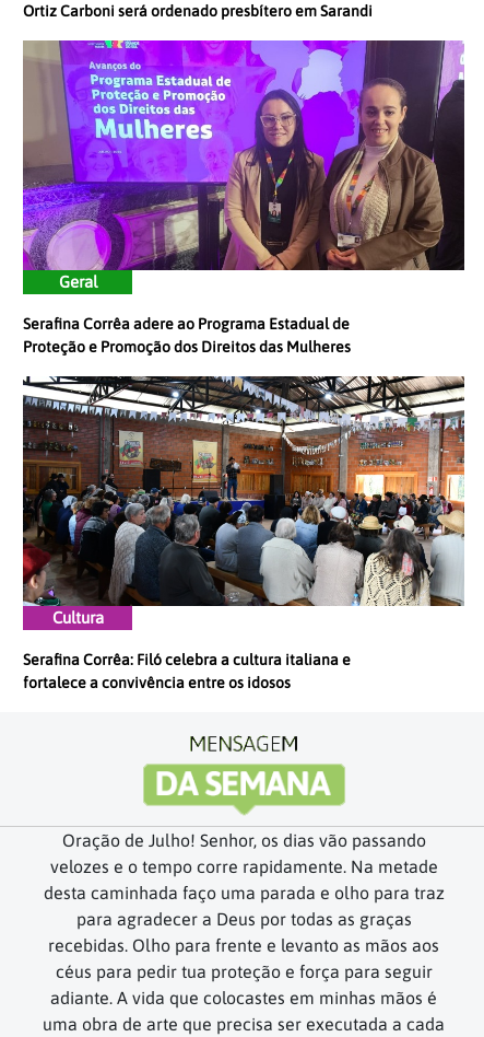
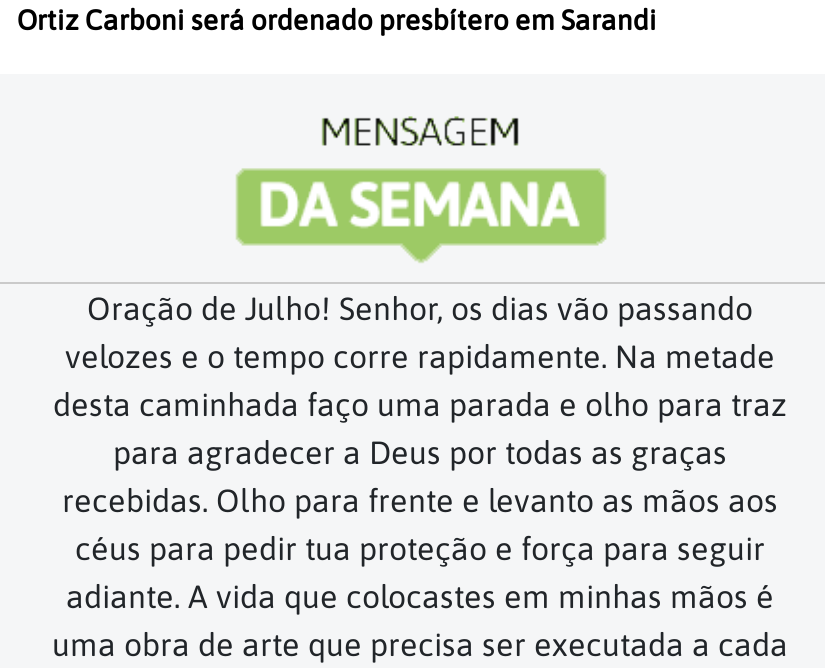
[22,39,465,356] [image] | Geral | Serafina Corrêa adere ao Programa Estadual de | Proteção e Promoção dos Direitos das Mulheres -> none
[22,375,465,692] [image] | Cultura | Serafina Corrêa: Filó celebra a cultura italiana e | fortalece a convivência entre os idosos -> none

